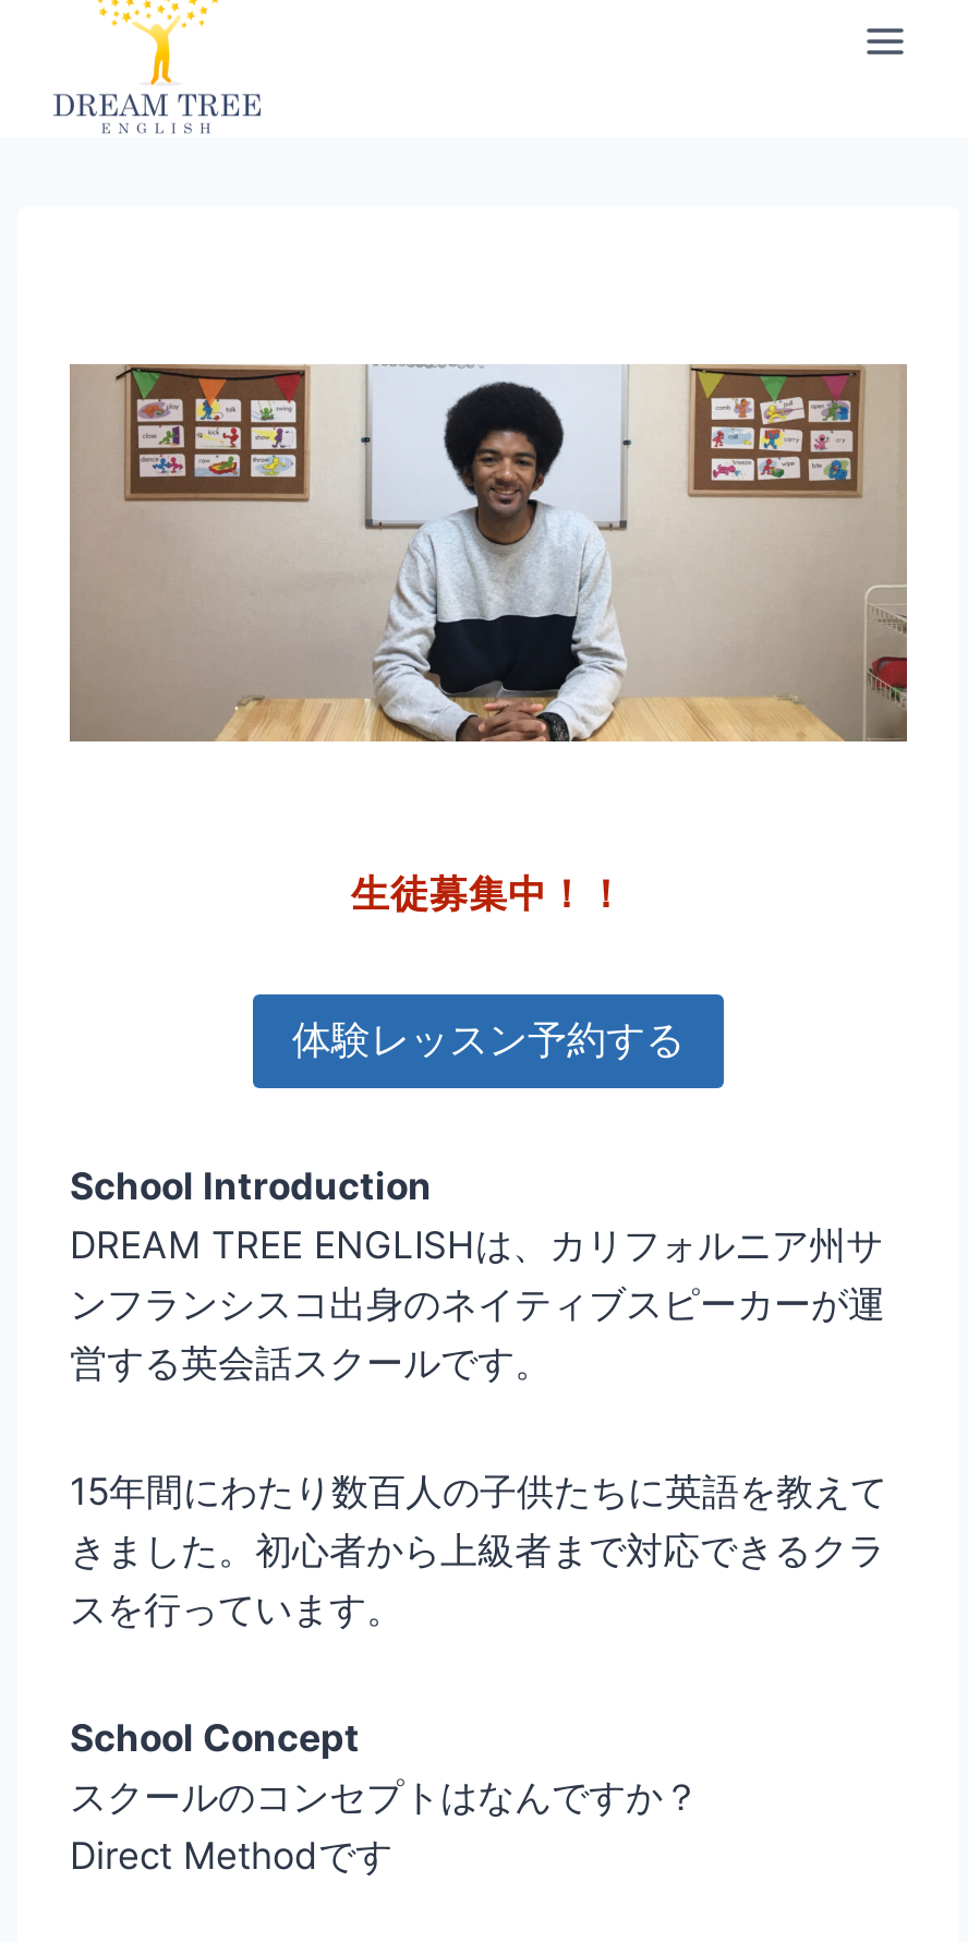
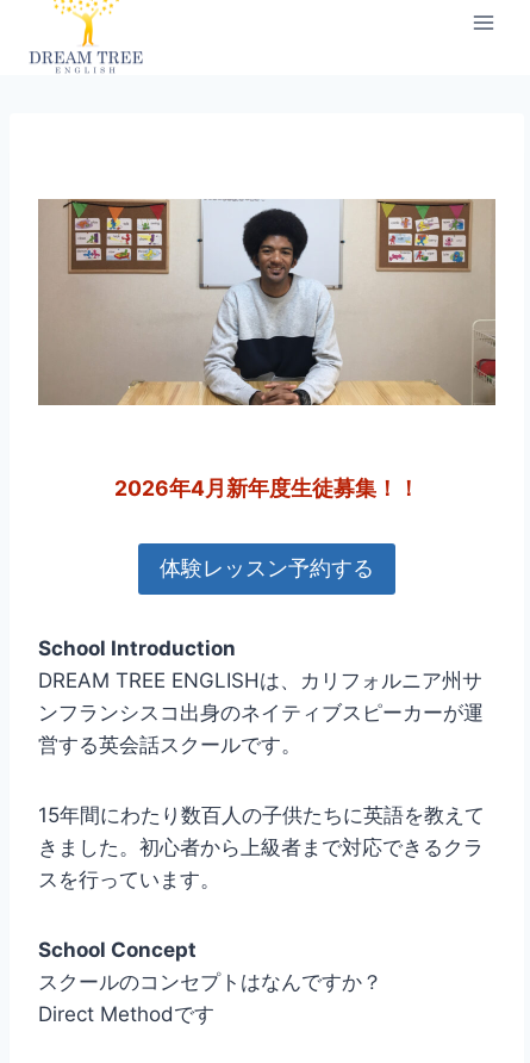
[351,871,626,916] 生徒募集中！！ -> [114,476,419,501] 2026年4月新年度生徒募集！！

